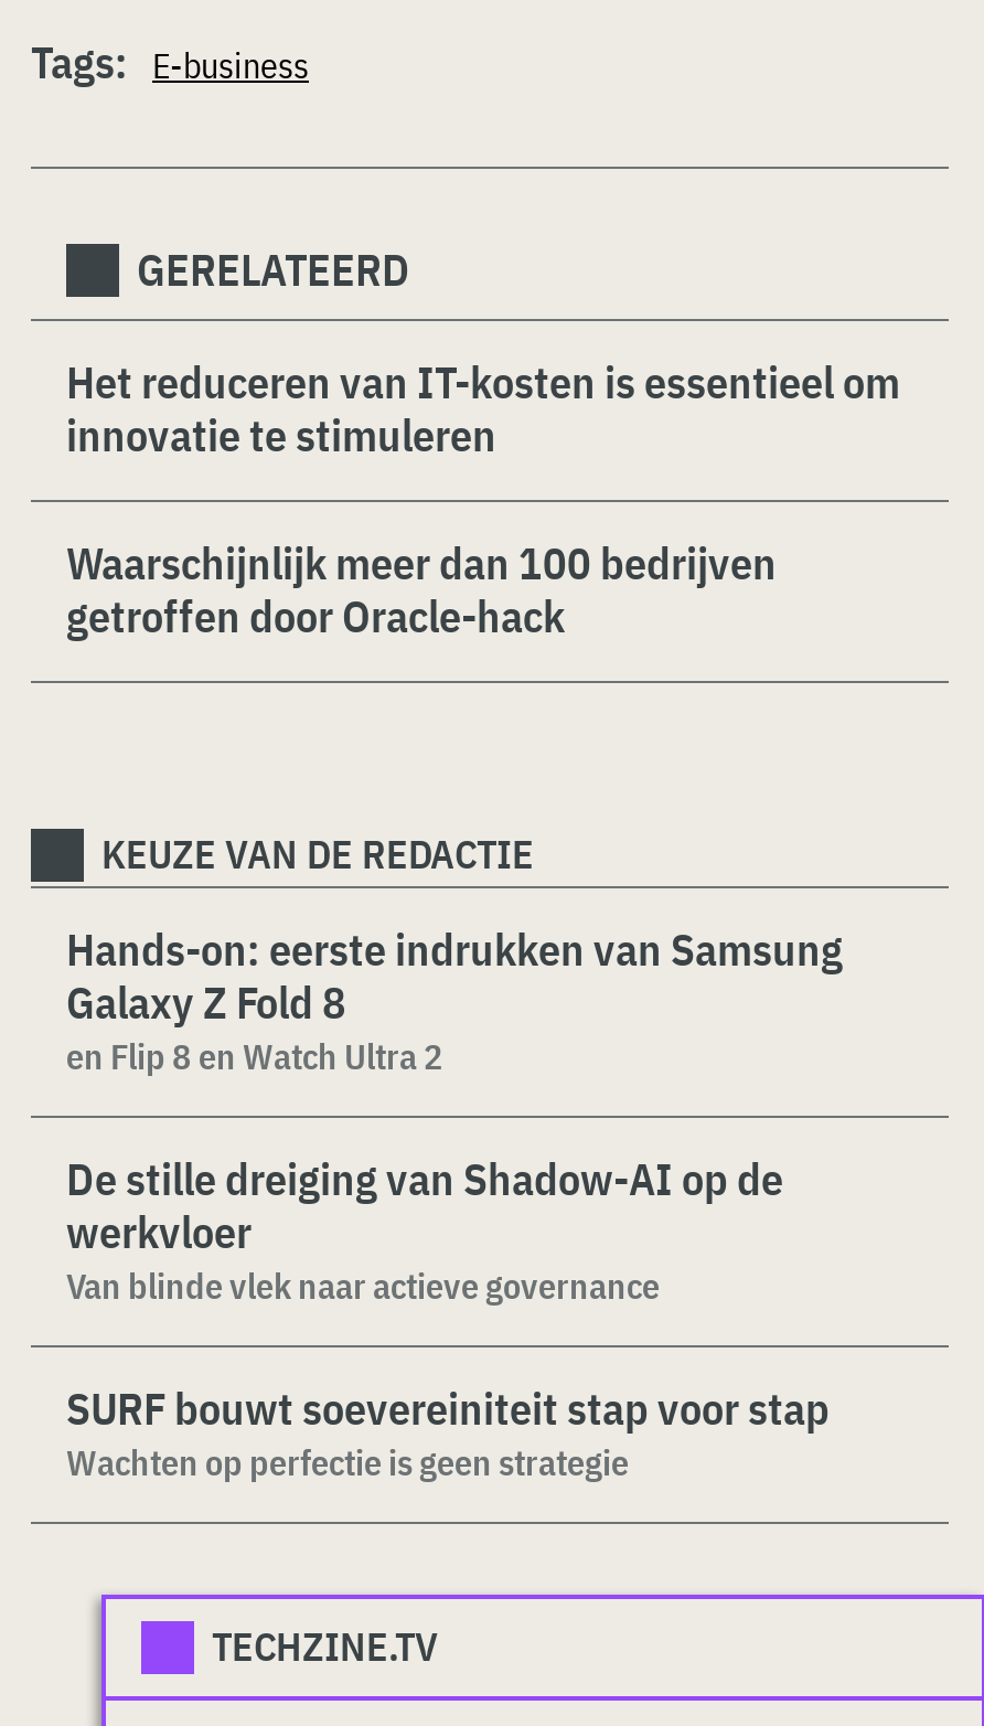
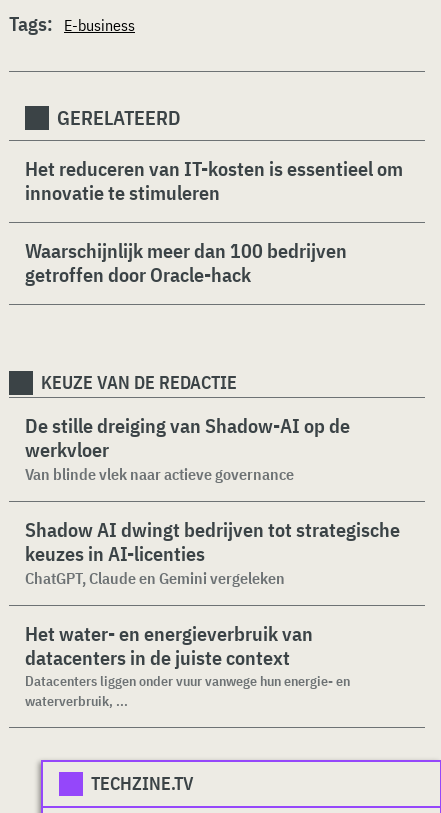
[66,919,843,1078] Hands-on: eerste indrukken van Samsung | Galaxy Z Fold 8 | en Flip 8 en Watch Ultra 2 -> none
moved [66,1149,783,1308] -> [25,412,350,484]: De stille dreiging van Shadow-AI op de | werkvloer | Van blinde vlek naar actieve governance
[66,1378,830,1484] SURF bouwt soevereiniteit stap voor stap | Wachten op perfectie is geen strategie -> [25,516,400,710] Shadow AI dwingt bedrijven tot strategische | keuzes in AI-licenties | ChatGPT, Claude en Gemini vergeleken | Het water- en energieverbruik van | datacenters in de juiste context | Datacenters liggen onder vuur vanwege hun energie- en | waterverbruik, ...

